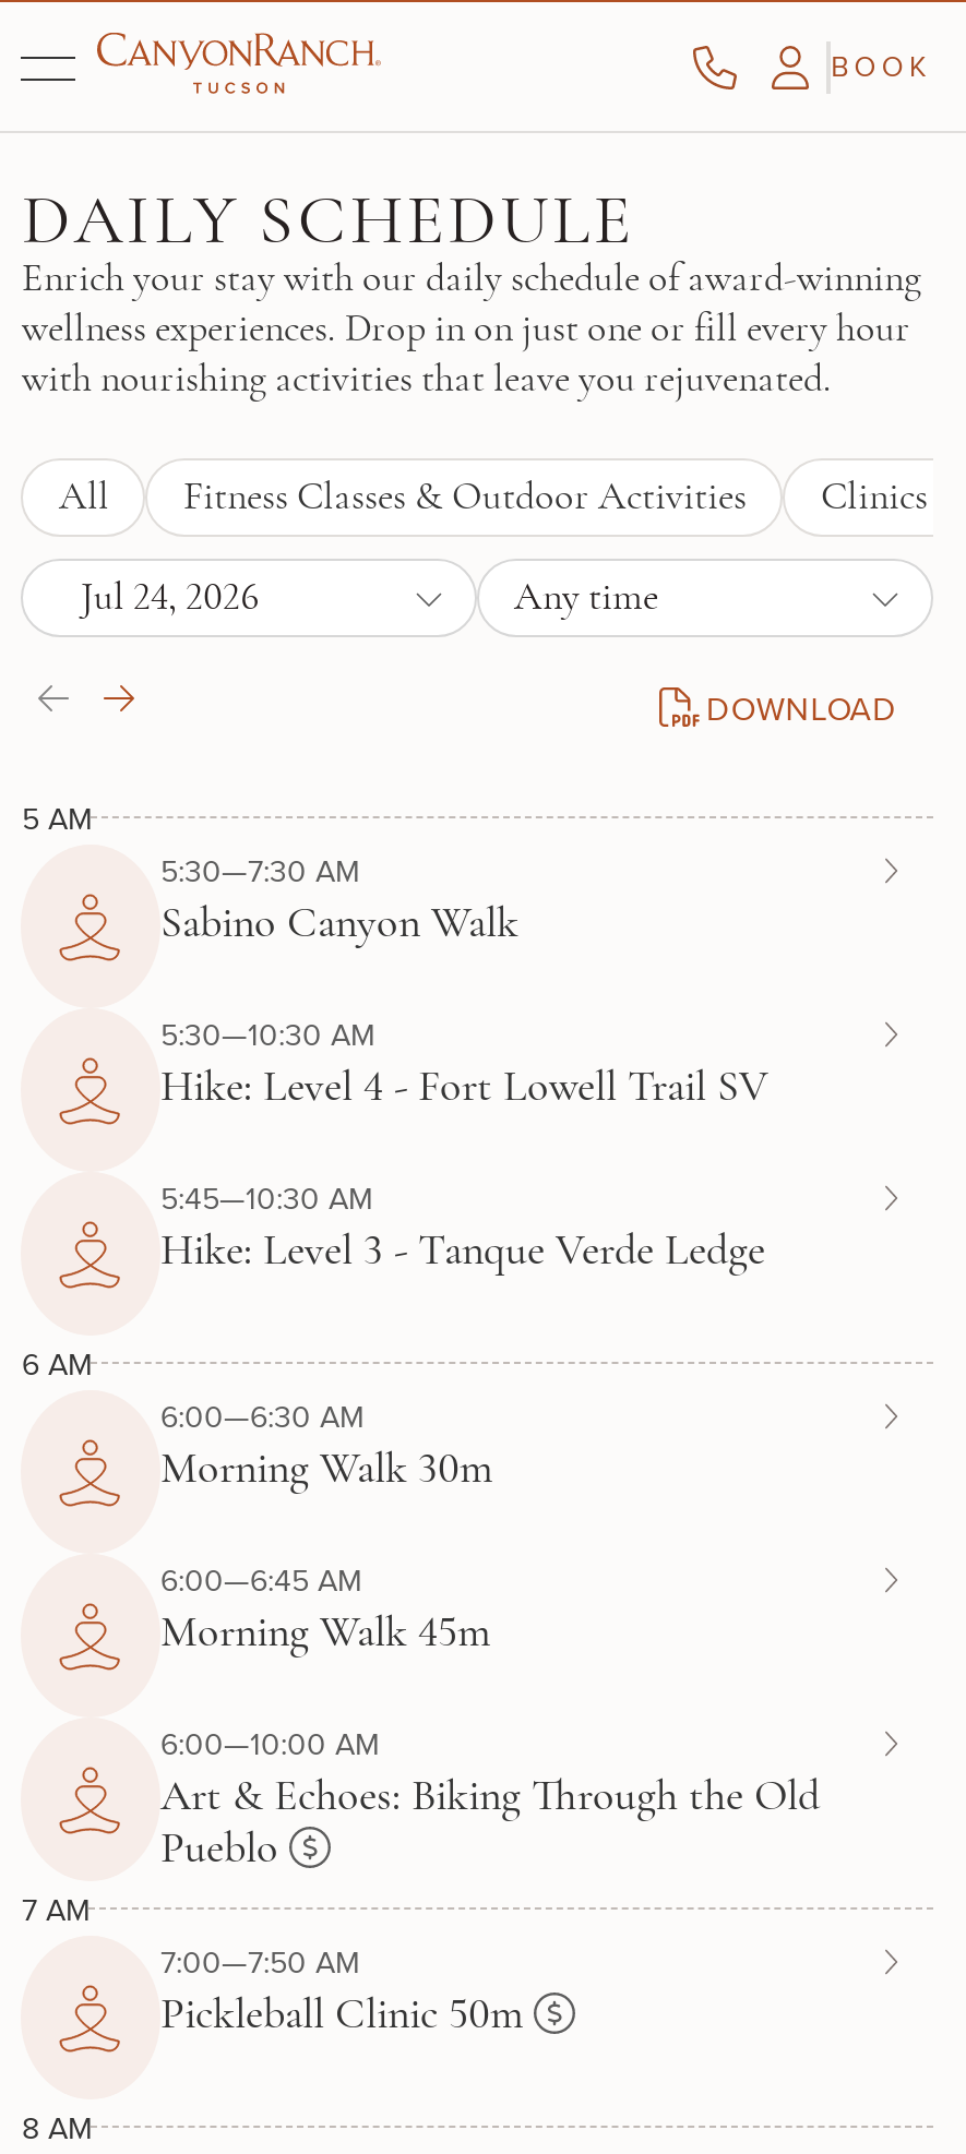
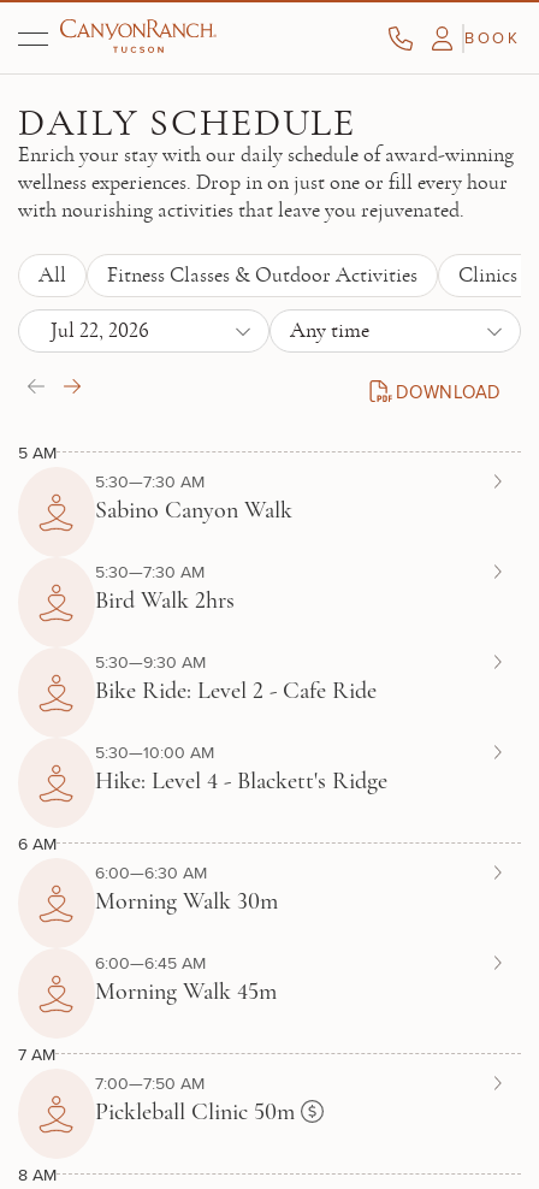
[81,577,260,617] Jul 24, 2026 -> [51,320,150,341] Jul 22, 2026
[160,1013,767,1277] 5:30—10:30 AM | Hike: Level 4 - Fort Lowell Trail SV | 5:45—10:30 AM | Hike: Level 3 - Tanque Verde Ledge -> [95,560,387,795] 5:30—7:30 AM | Bird Walk 2hrs | 5:30—9:30 AM | Bike Ride: Level 2 - Cafe Ride | 5:30—10:00 AM | Hike: Level 4 - Blackett's Ridge
moved [22,1341,492,1659] -> [19,831,278,1006]: 6 AM | 6:00—6:30 AM | Morning Walk 30m | 6:00—6:45 AM | Morning Walk 45m
[160,1722,820,1875] 6:00—10:00 AM | Art & Echoes: Biking Through the Old | Pueblo -> none

